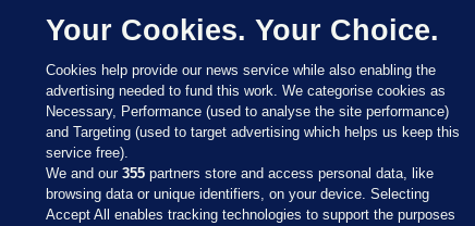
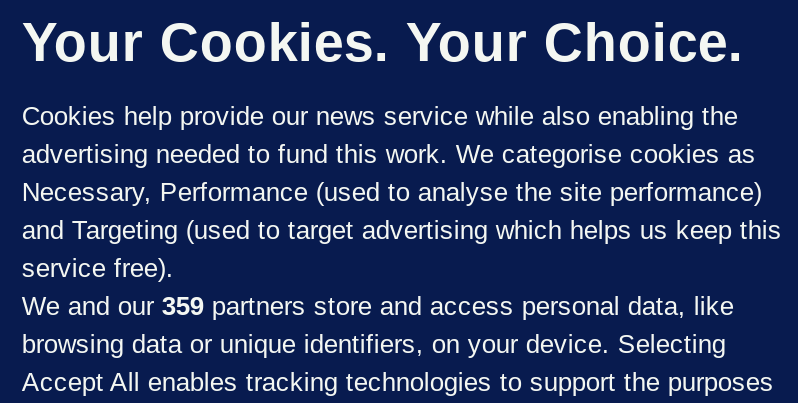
[46,165,434,181] We and our 355 partners store and access personal data, like -> [22,291,734,321] We and our 359 partners store and access personal data, like

